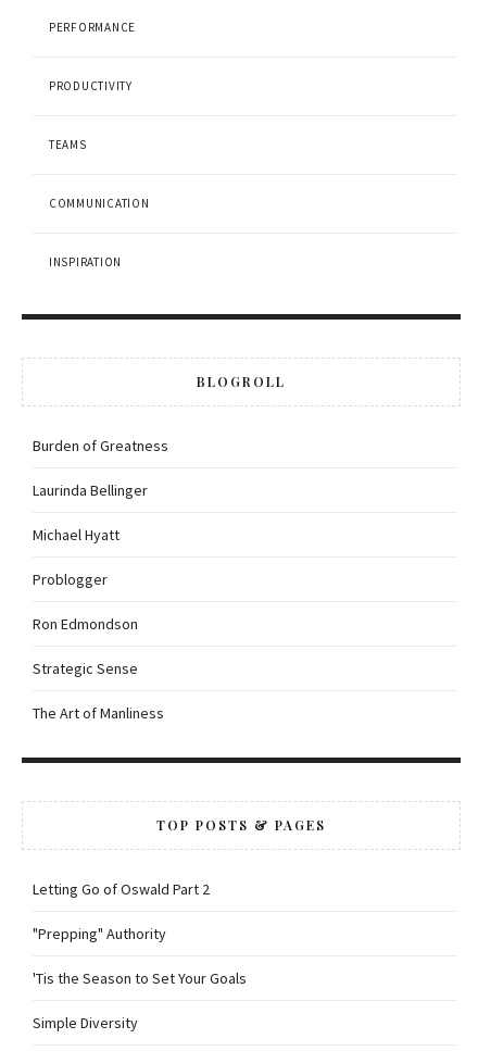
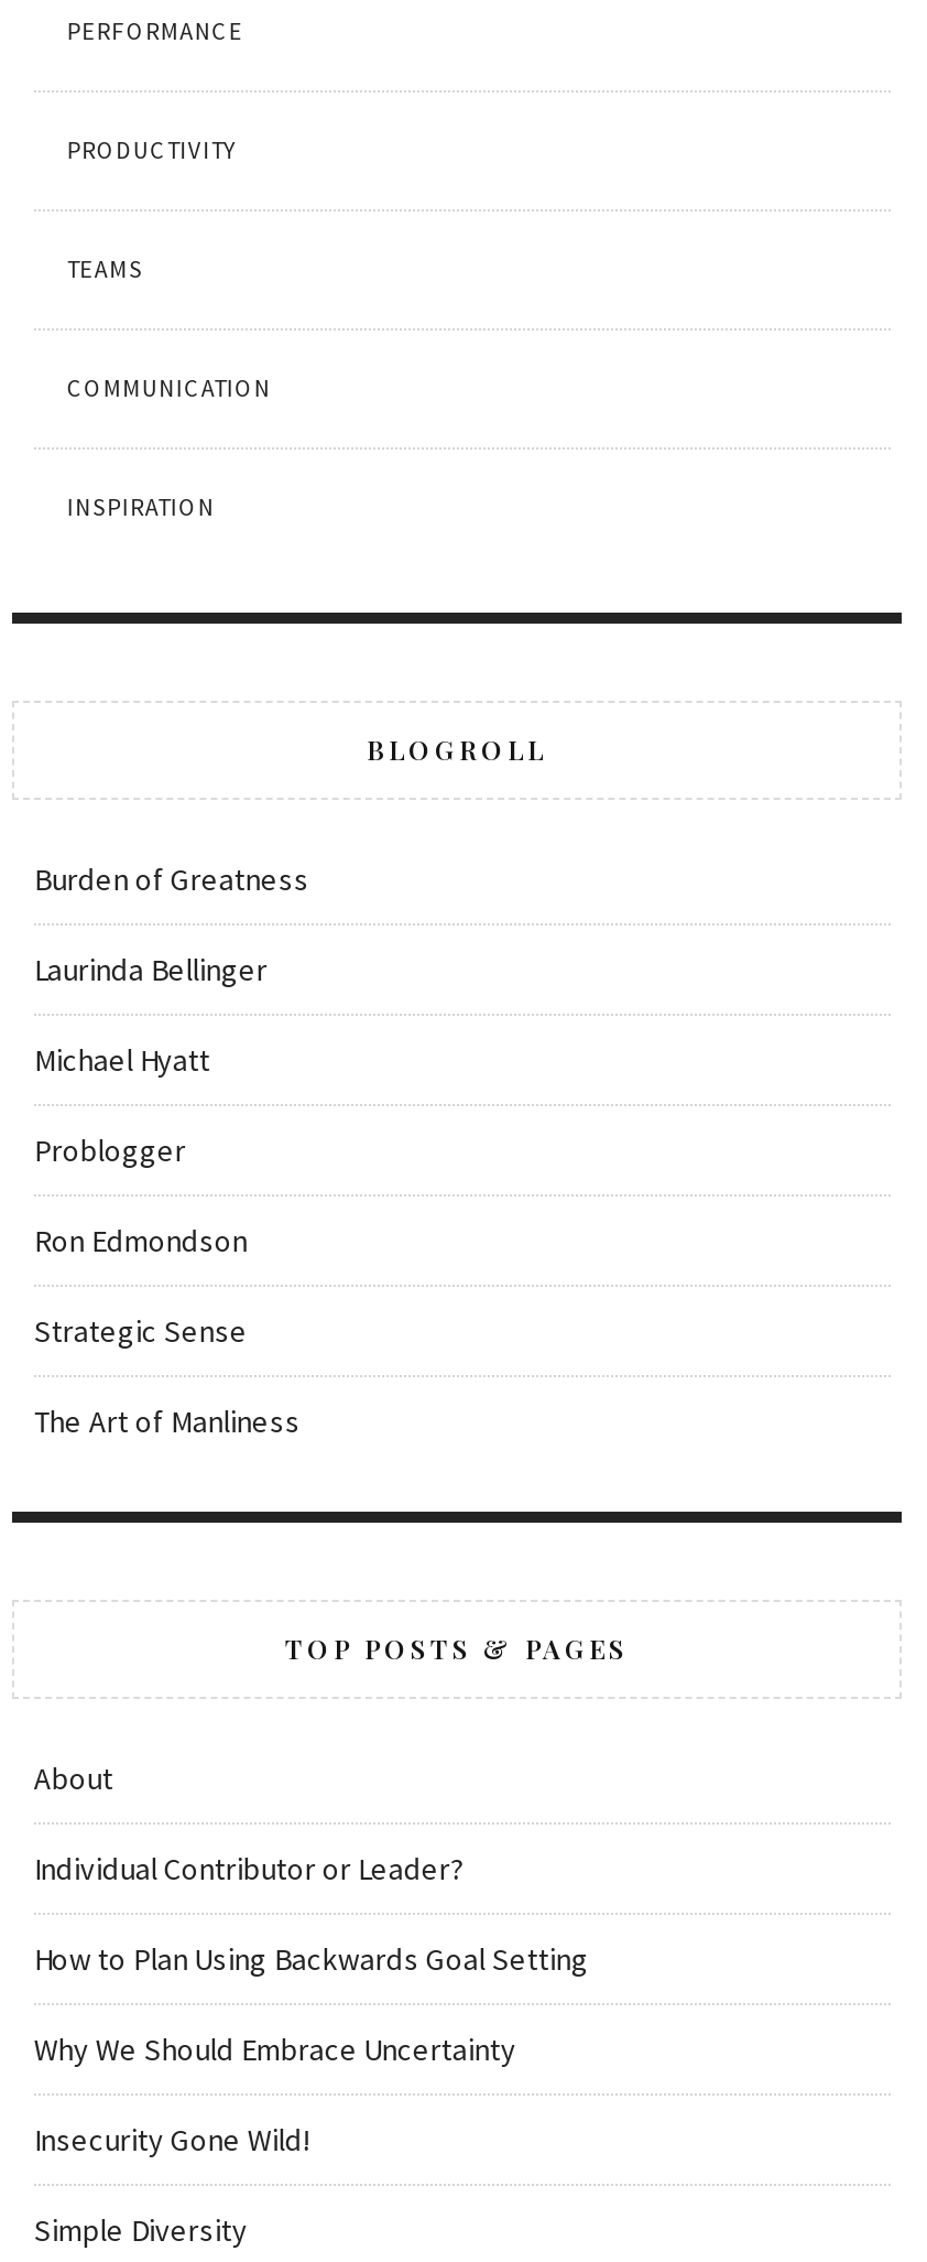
[32,880,246,989] Letting Go of Oswald Part 2 | "Prepping" Authority | 'Tis the Season to Set Your Goals -> [34,1760,589,2161] About | Individual Contributor or Leader? | How to Plan Using Backwards Goal Setting | Why We Should Embrace Uncertainty | Insecurity Gone Wild!

